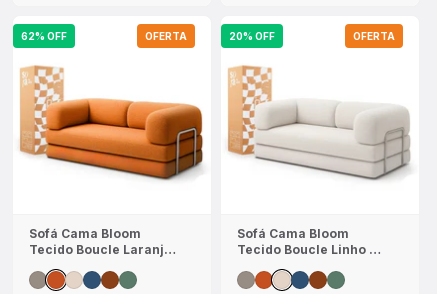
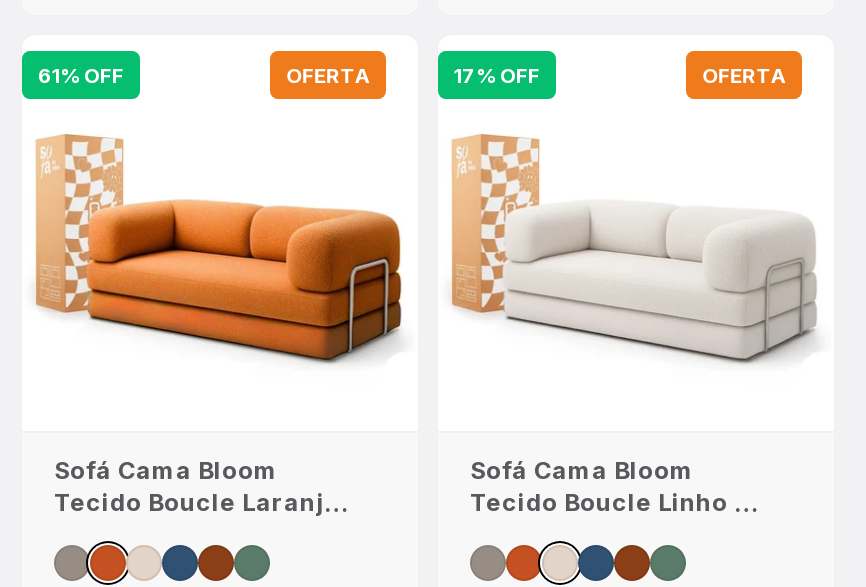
[21,30,67,42] 62% OFF -> [38,63,124,87] 61% OFF
[229,30,275,42] 20% OFF -> [454,63,540,87] 17% OFF

